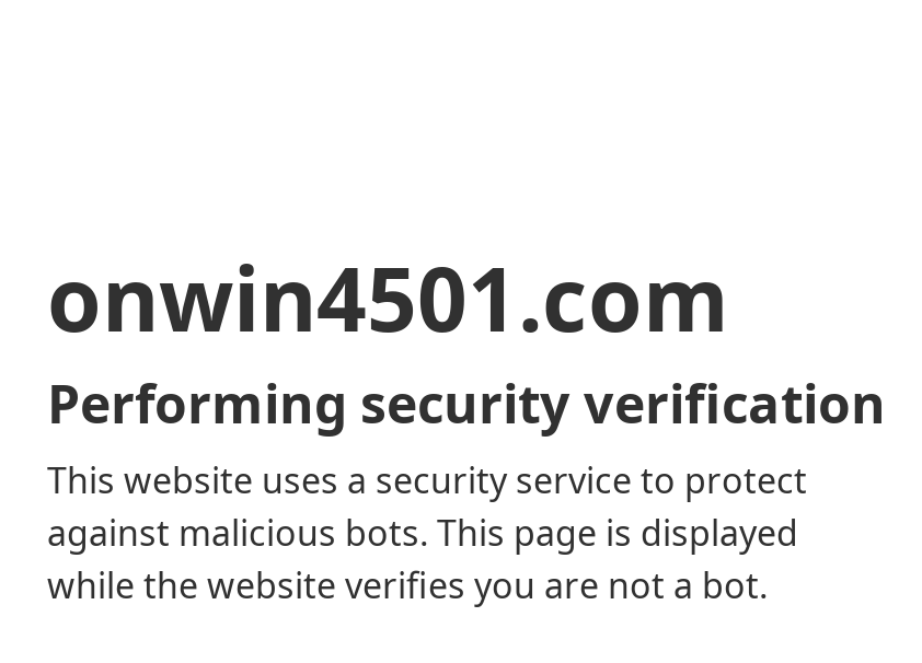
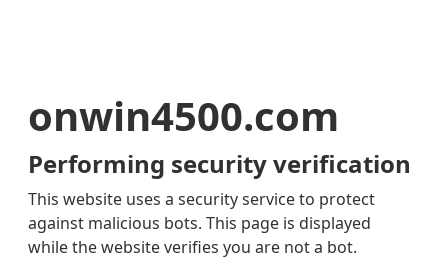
[47,237,728,358] onwin4501.com -> [28,88,339,143] onwin4500.com

